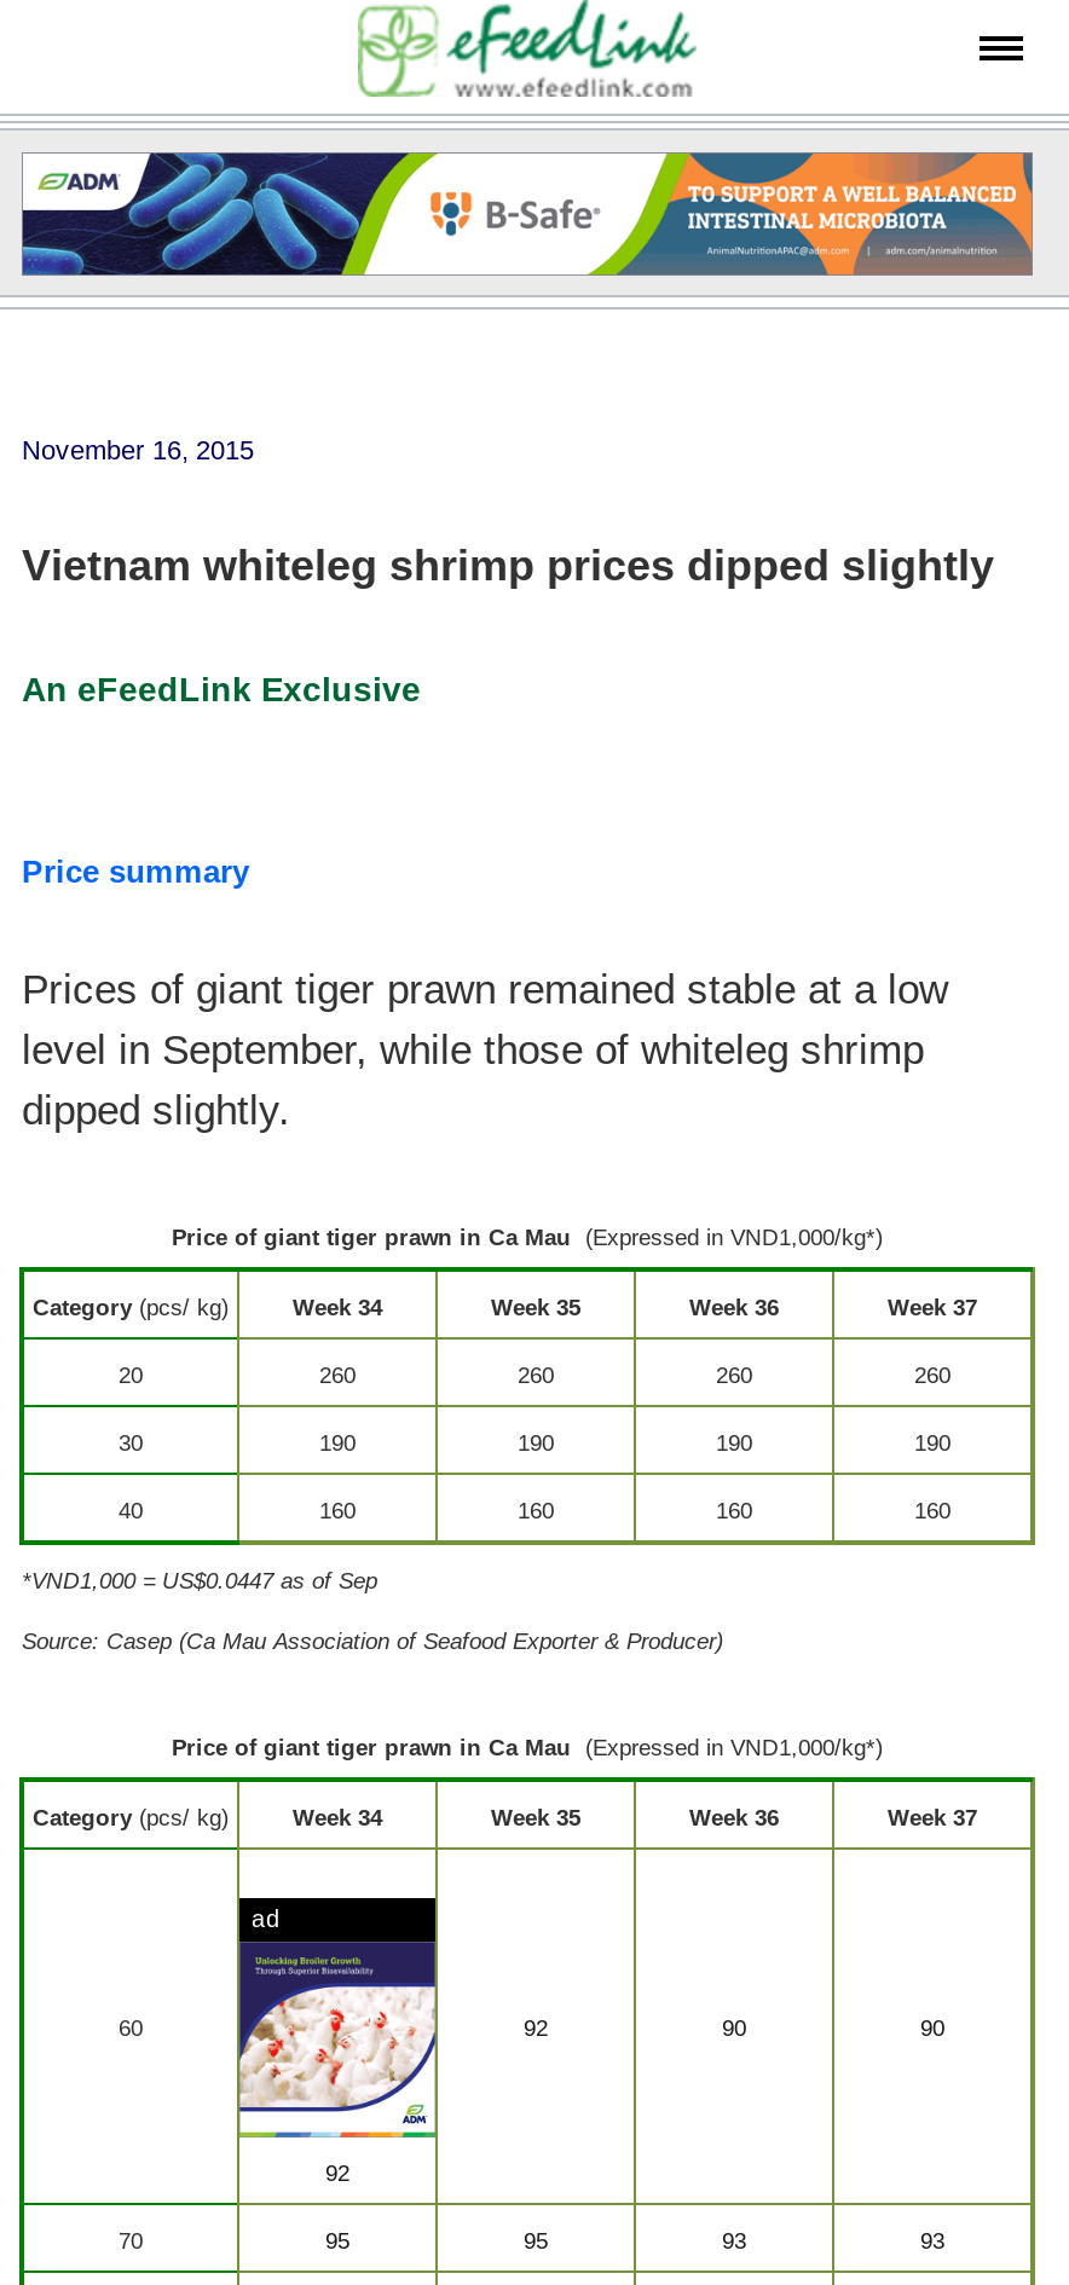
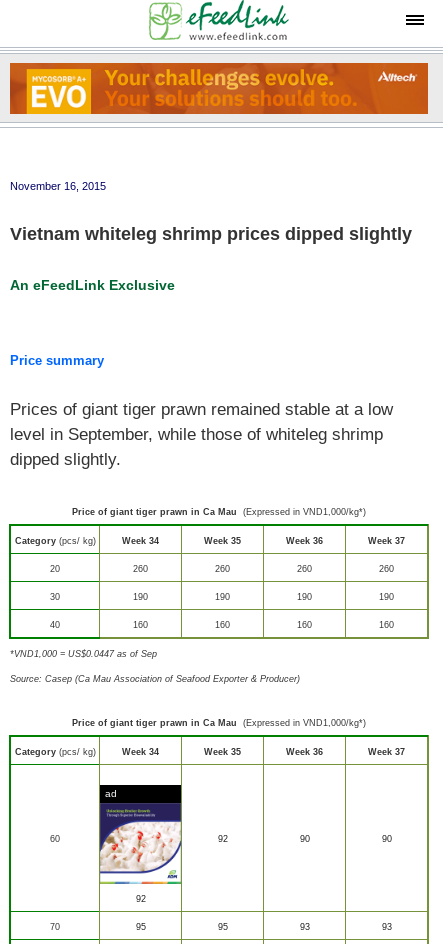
[19,150,1035,278] [image] -> [9,62,429,115] [image]

